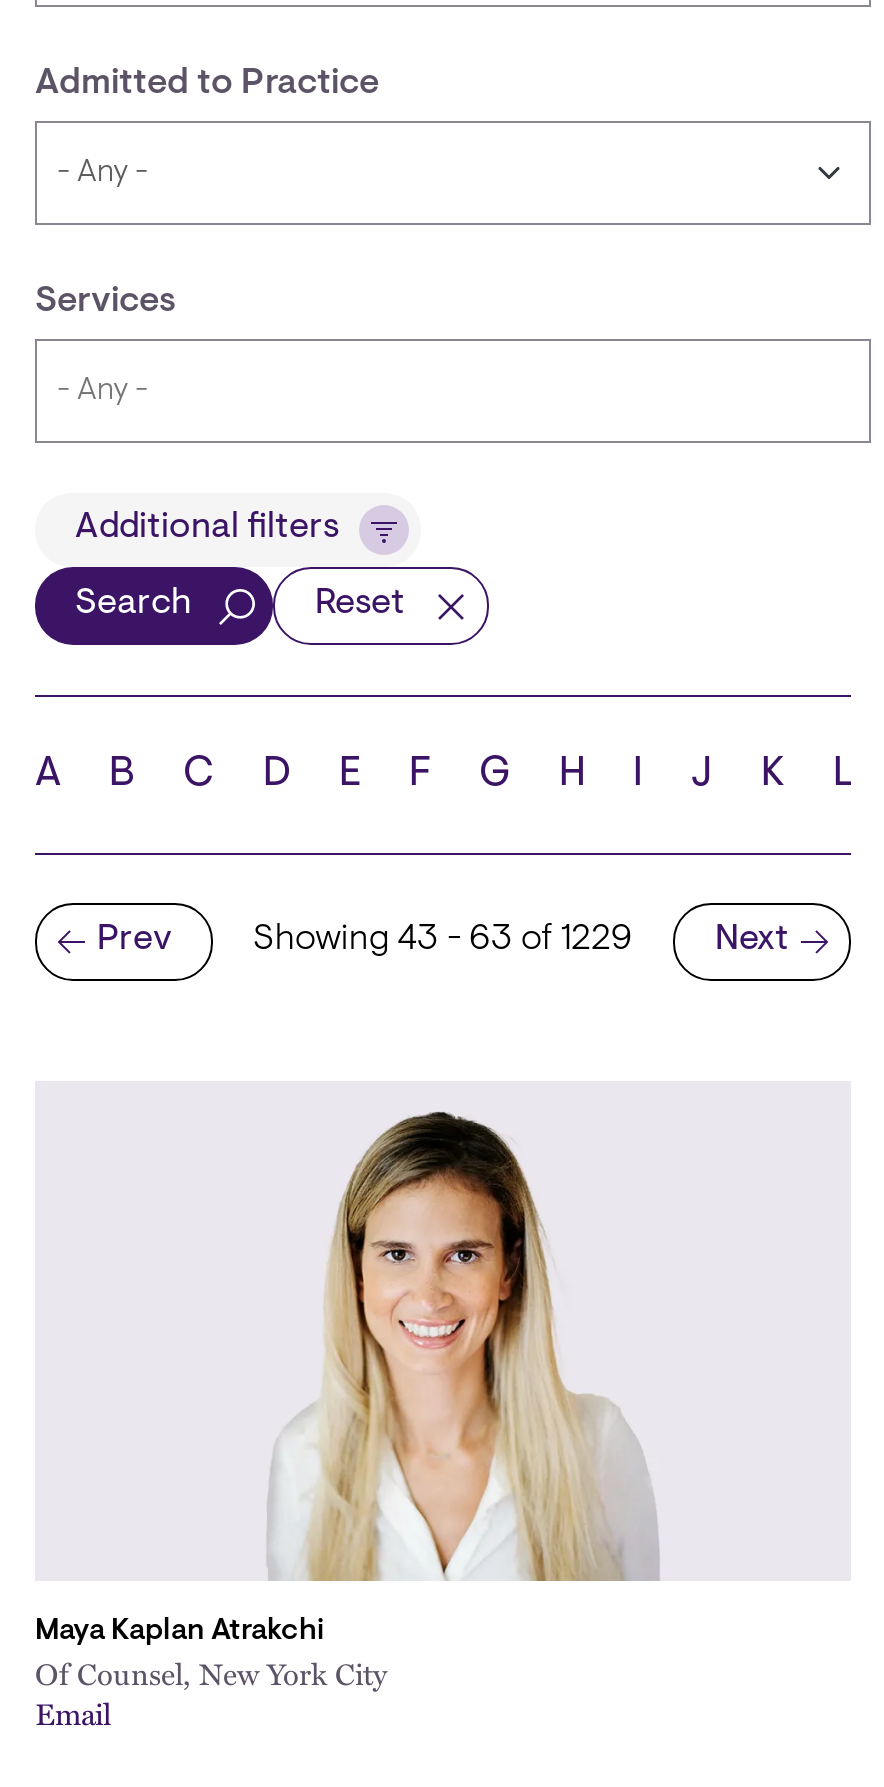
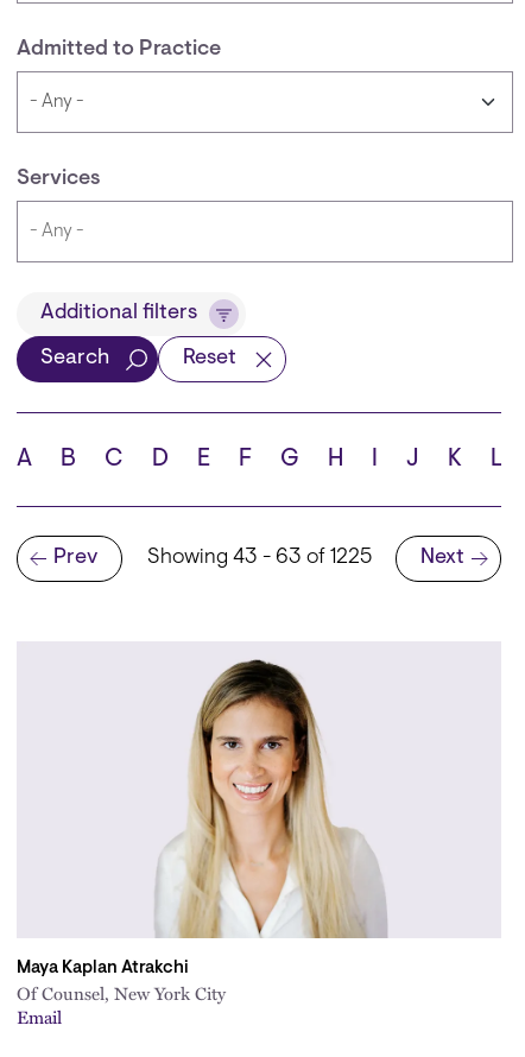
[253,923,633,959] Showing 43 - 63 of 1229 -> [147,548,371,569] Showing 43 - 63 of 1225

